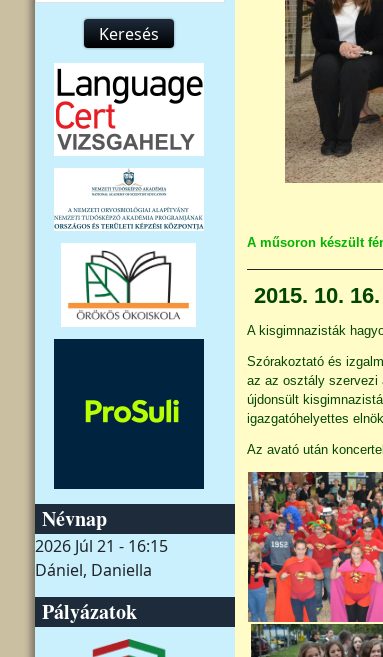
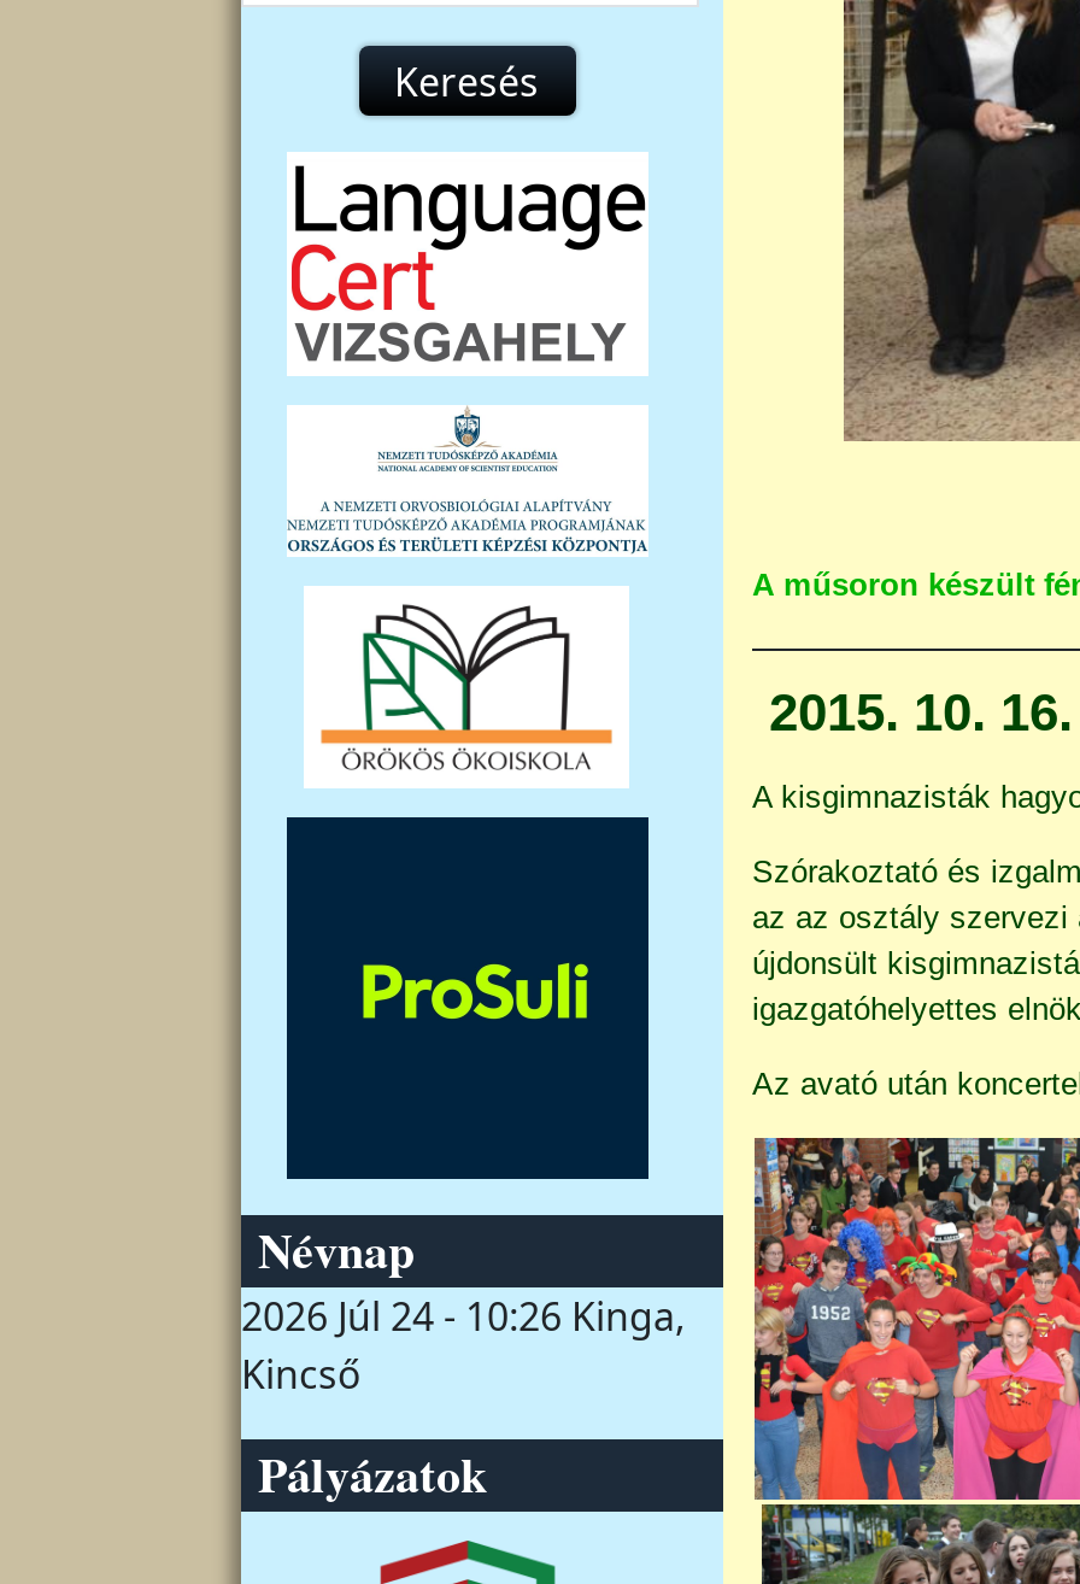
[35,535,168,581] 2026 Júl 21 - 16:15 | Dániel, Daniella -> [241,1290,685,1401] 2026 Júl 24 - 10:26 Kinga, | Kincső

